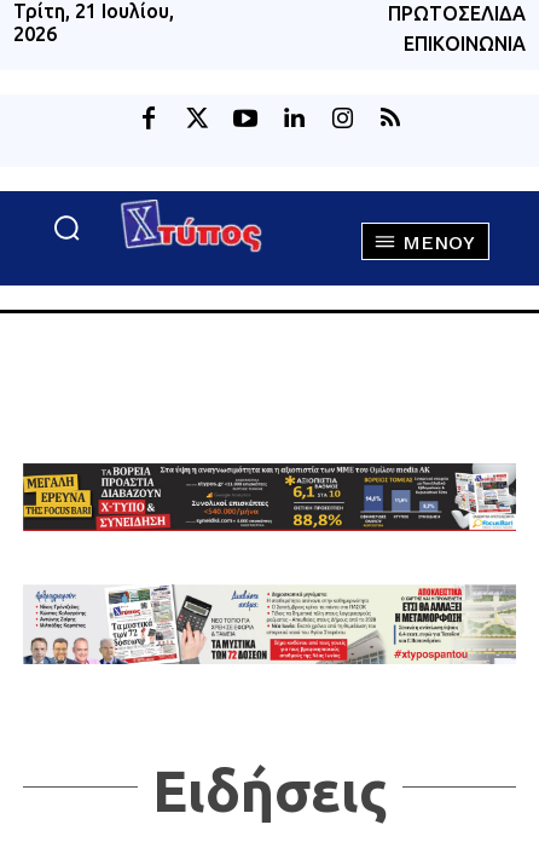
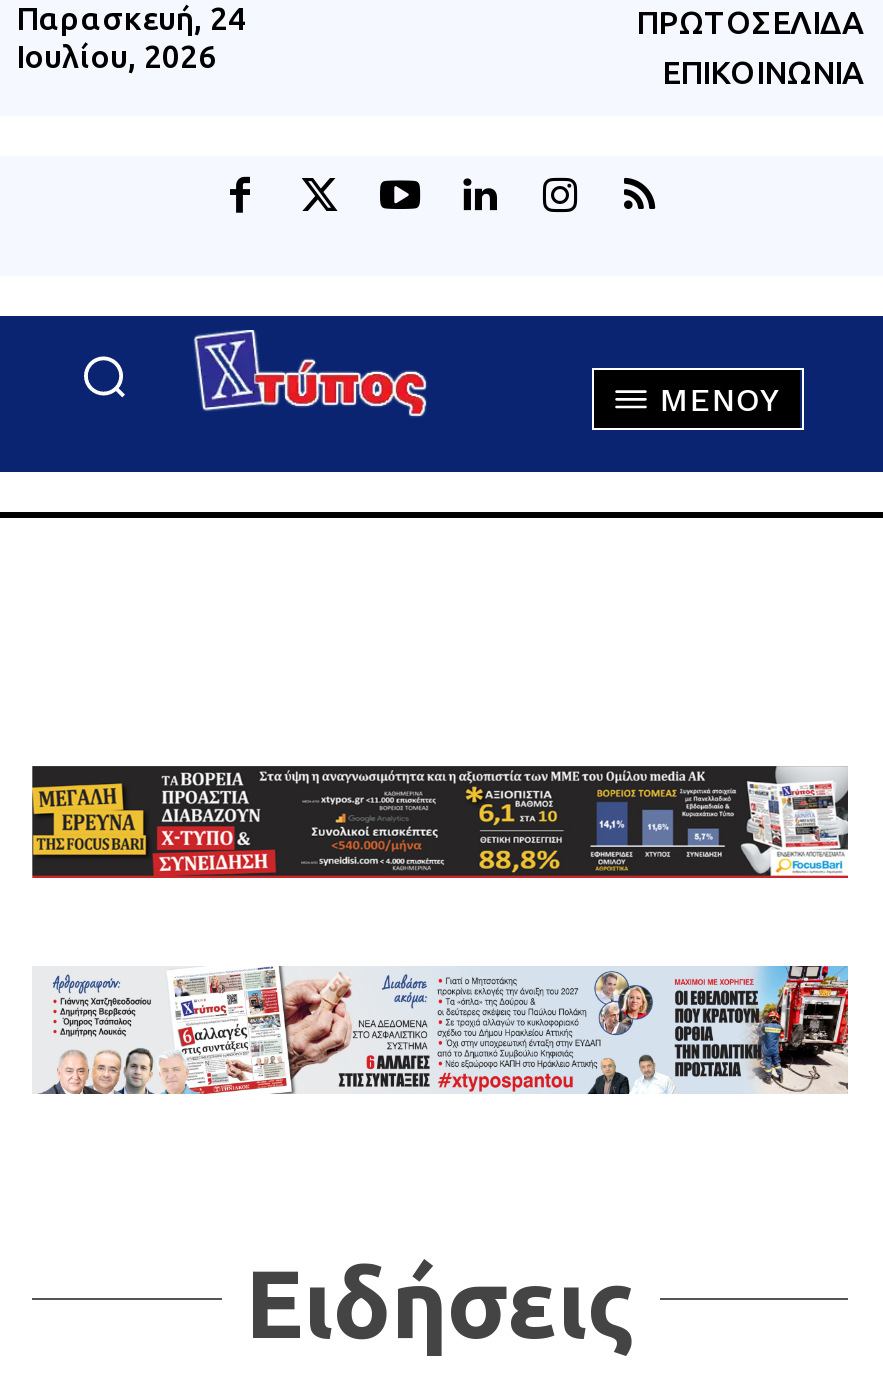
[13,0,174,45] Τρίτη, 21 Ιουλίου, | 2026 -> [16,0,246,74] Παρασκευή, 24 | Ιουλίου, 2026
[23,584,516,665] [image] -> [34,966,850,1096] [image]

